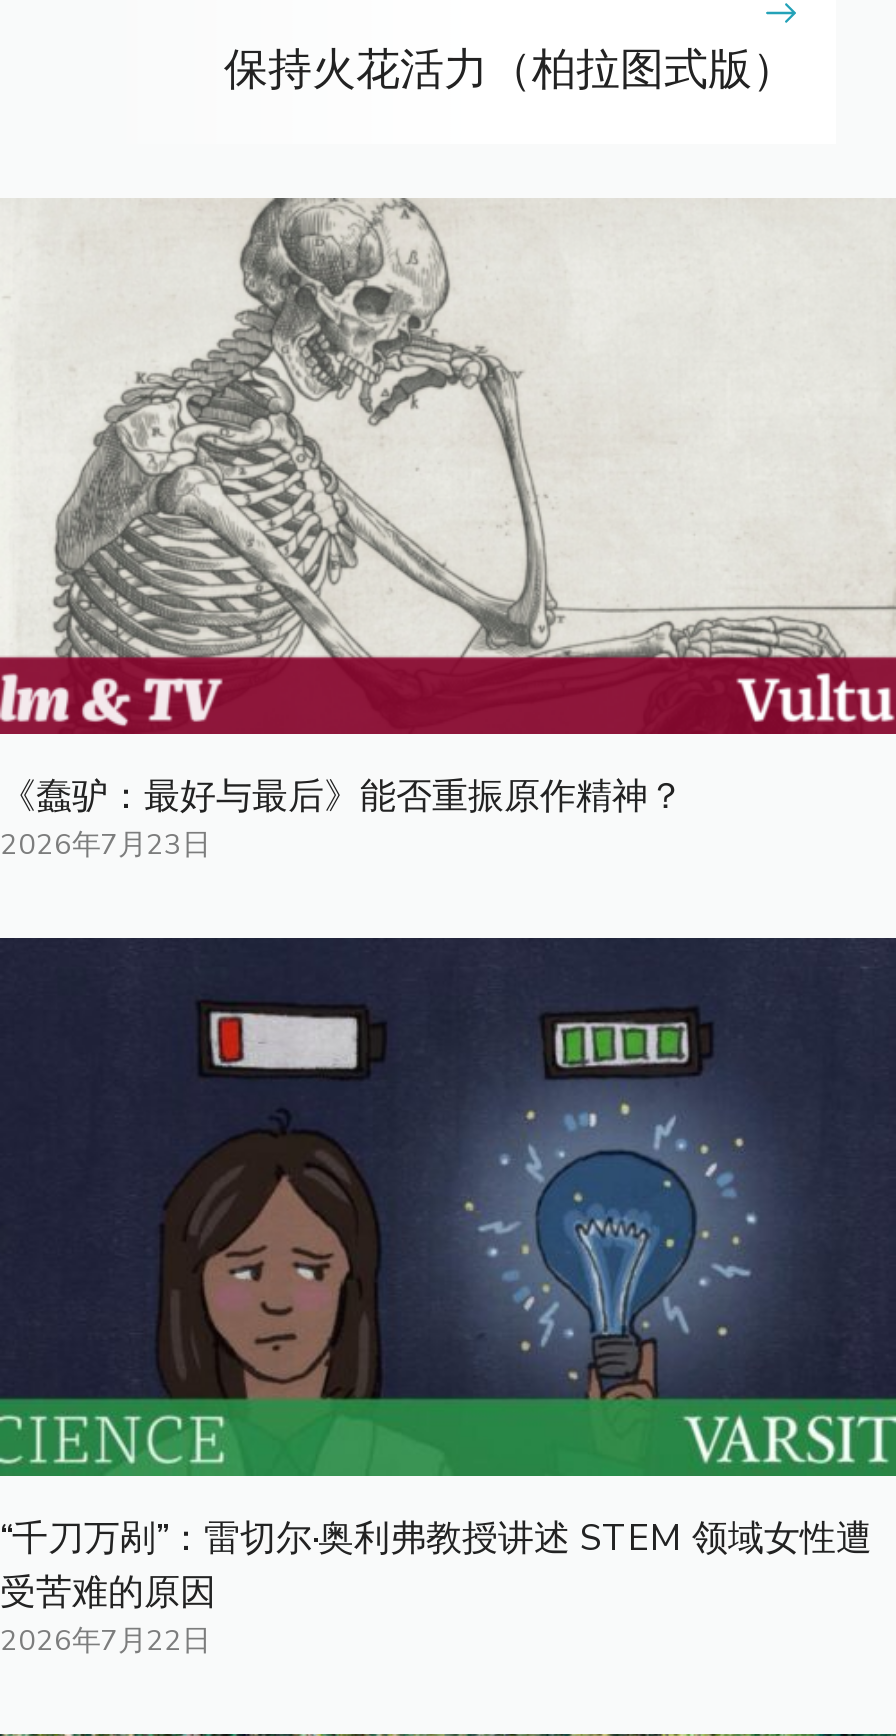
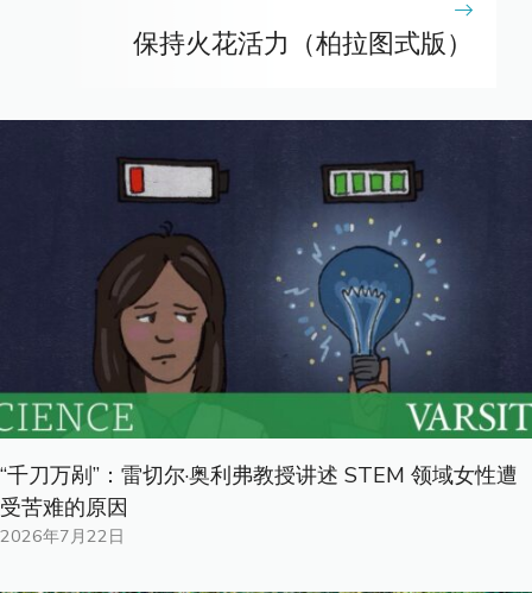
[0,198,890,865] [image] | 《蠢驴：最好与最后》能否重振原作精神？ | 2026年7月23日 -> none

